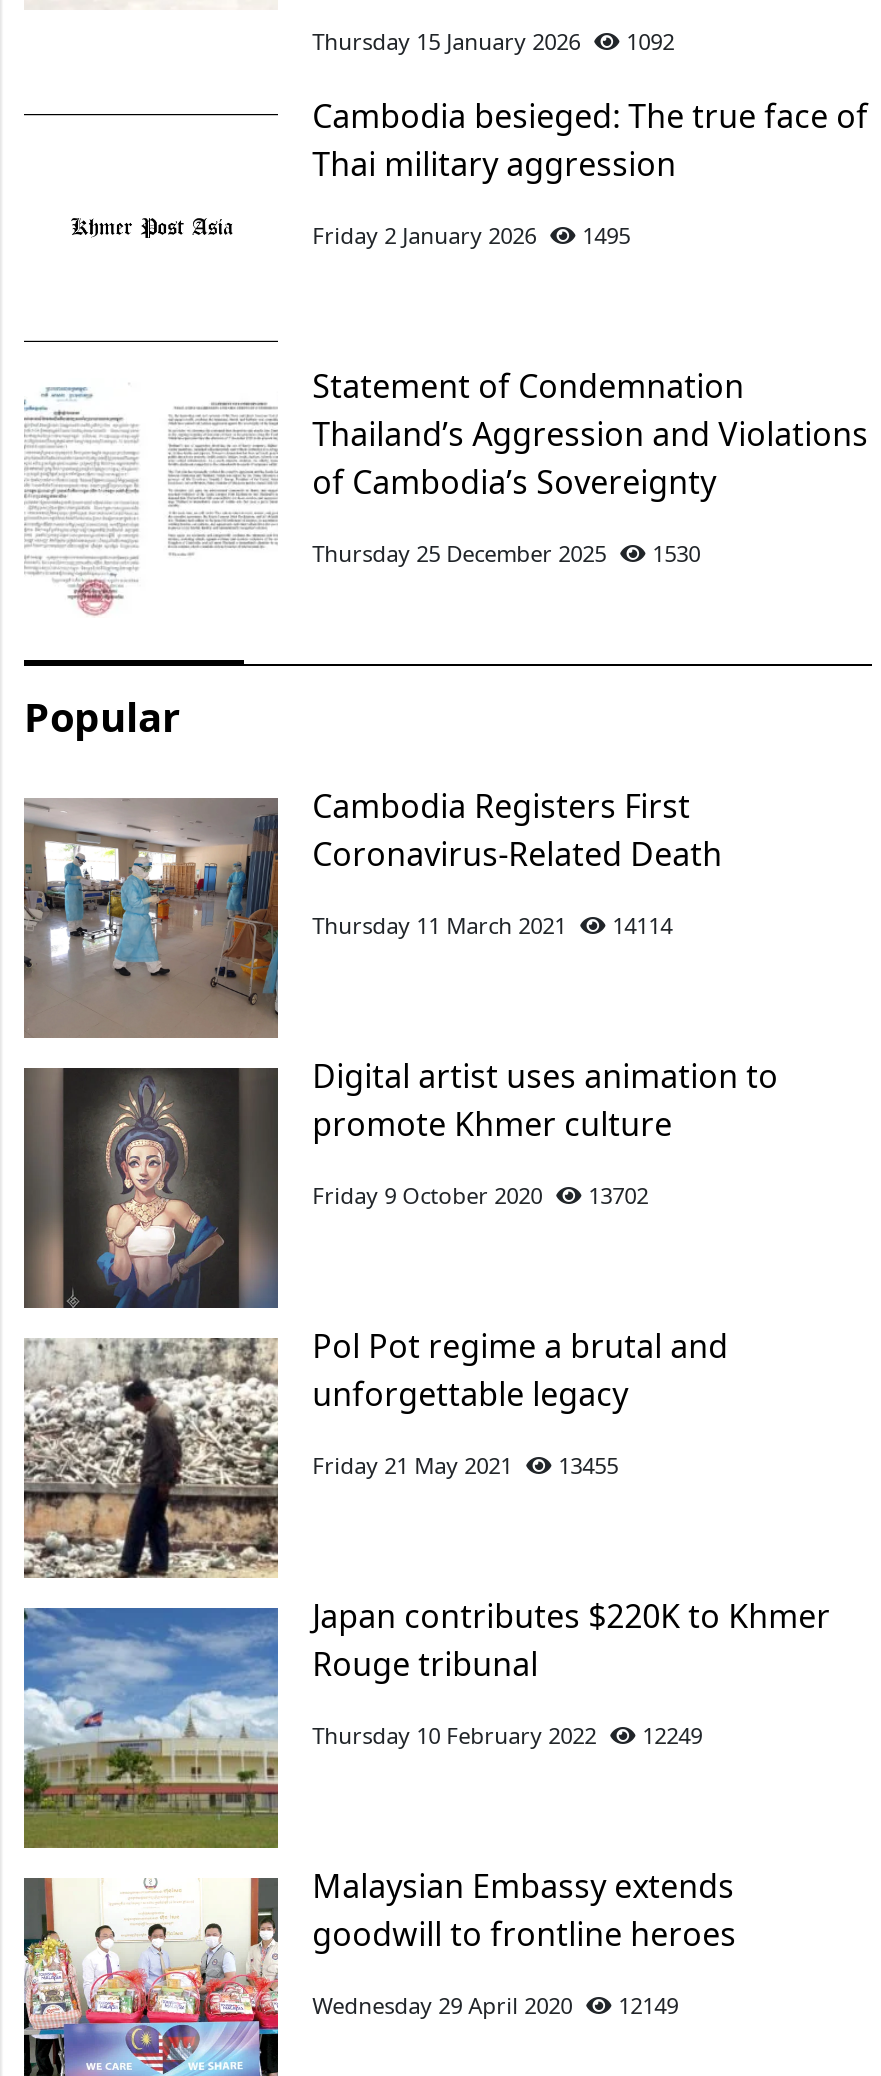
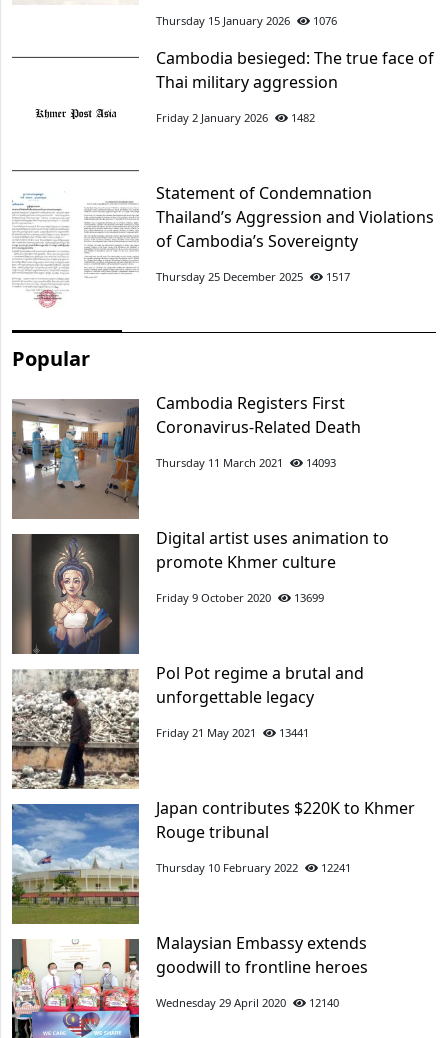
[312,25,674,55] Thursday 15 January 2026 1092 -> [156,13,337,28] Thursday 15 January 2026 1076
[312,219,630,249] Friday 2 January 2026 1495 -> [156,110,315,125] Friday 2 January 2026 1482
[312,537,700,567] Thursday 25 December 2025 1530 -> [156,269,350,284] Thursday 25 December 2025 1517
[312,909,672,939] Thursday 11 March 2021 14114 -> [156,455,336,470] Thursday 11 March 2021 14093
[312,1179,648,1209] Friday 9 October 2020 13702 -> [156,590,324,605] Friday 9 October 2020 13699
[312,1449,618,1479] Friday 21 May 2021 13455 -> [156,725,309,740] Friday 21 May 2021 13441
[312,1719,702,1749] Thursday 10 February 2022 12249 -> [156,860,351,875] Thursday 10 February 2022 12241
[312,1989,678,2019] Wednesday 29 April 2020 12149 -> [156,995,339,1010] Wednesday 29 April 2020 12140

